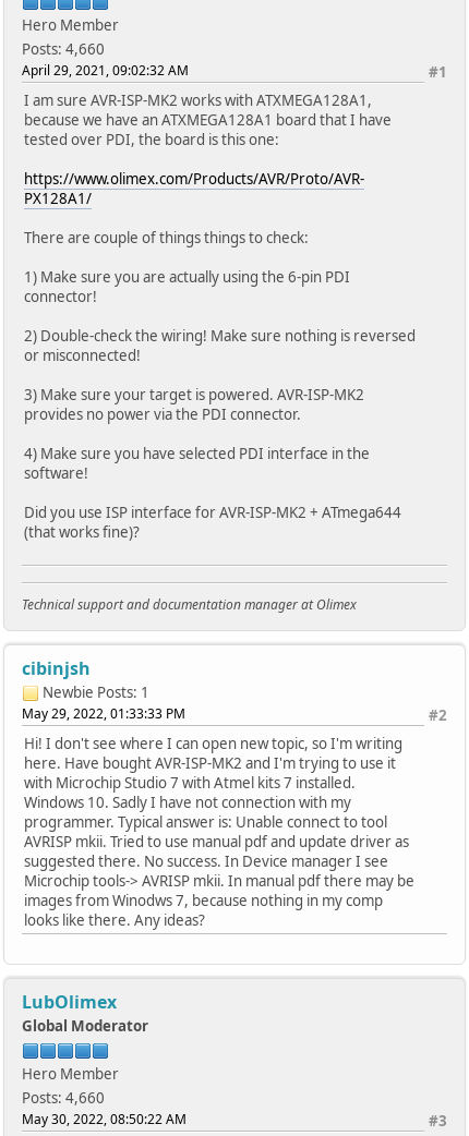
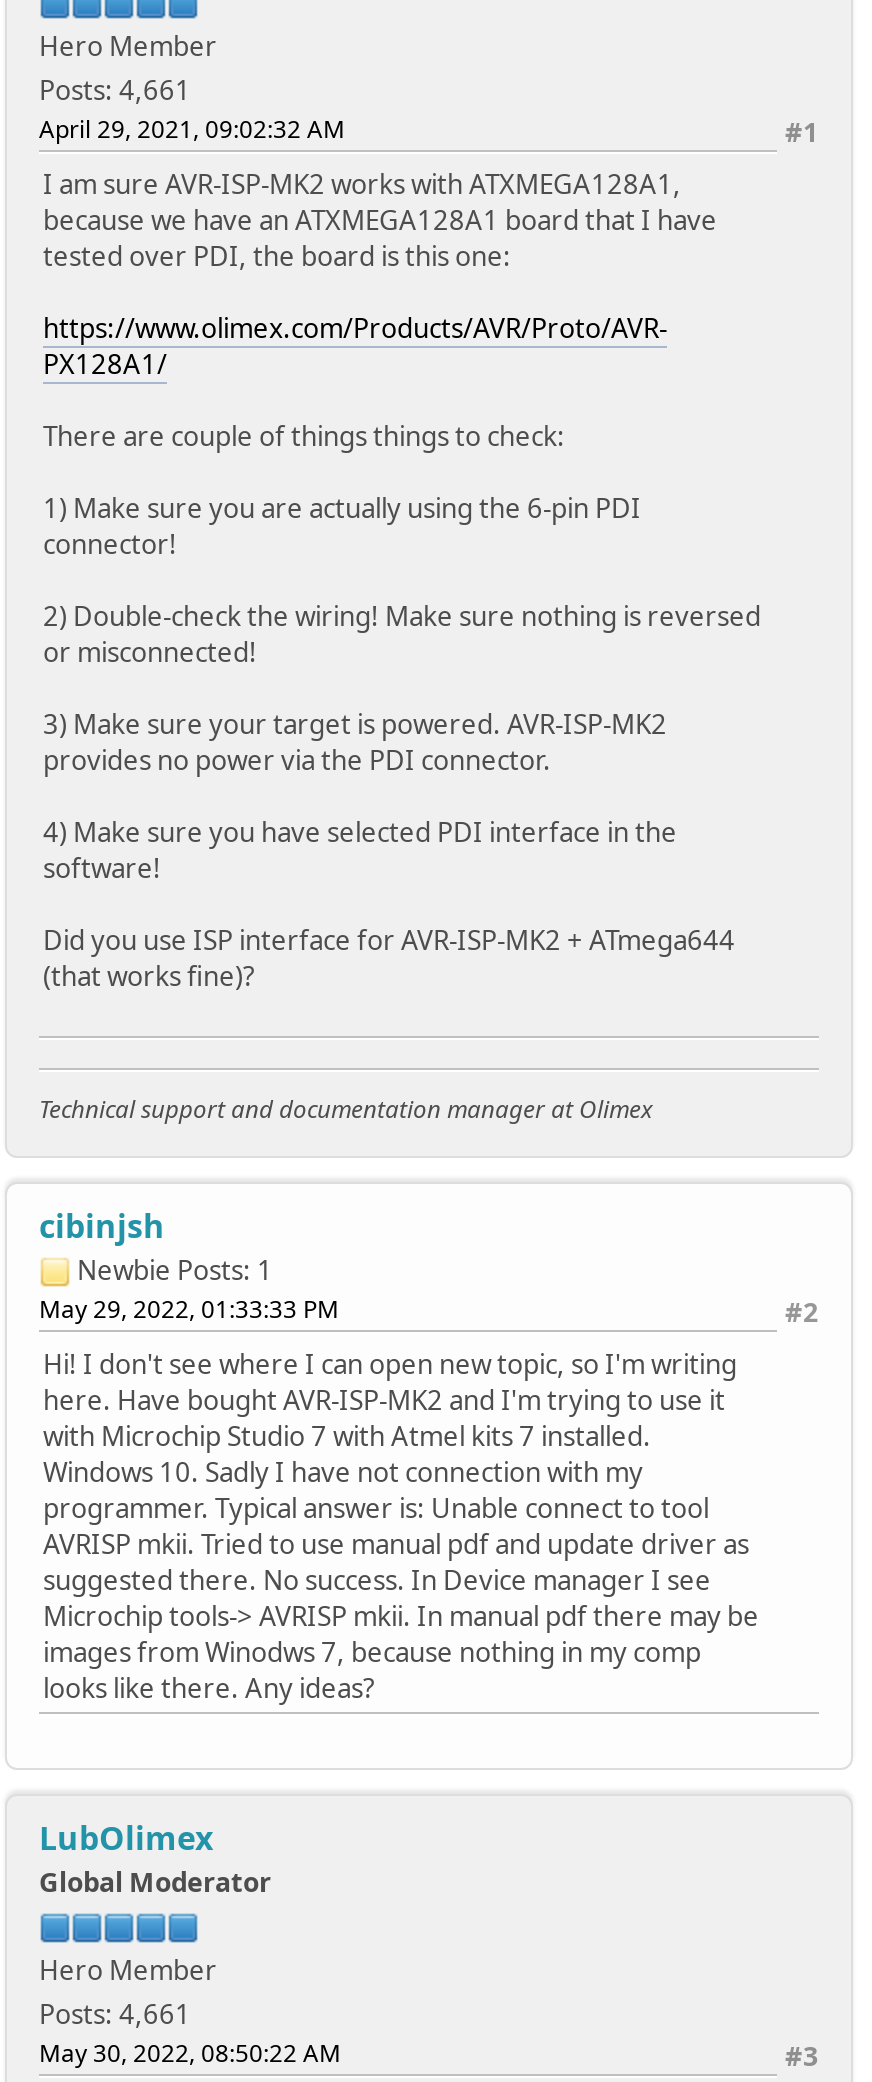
[22,39,105,58] Posts: 4,660 -> [39,71,191,107] Posts: 4,661
[22,1087,105,1107] Posts: 4,660 -> [39,1995,191,2031] Posts: 4,661

